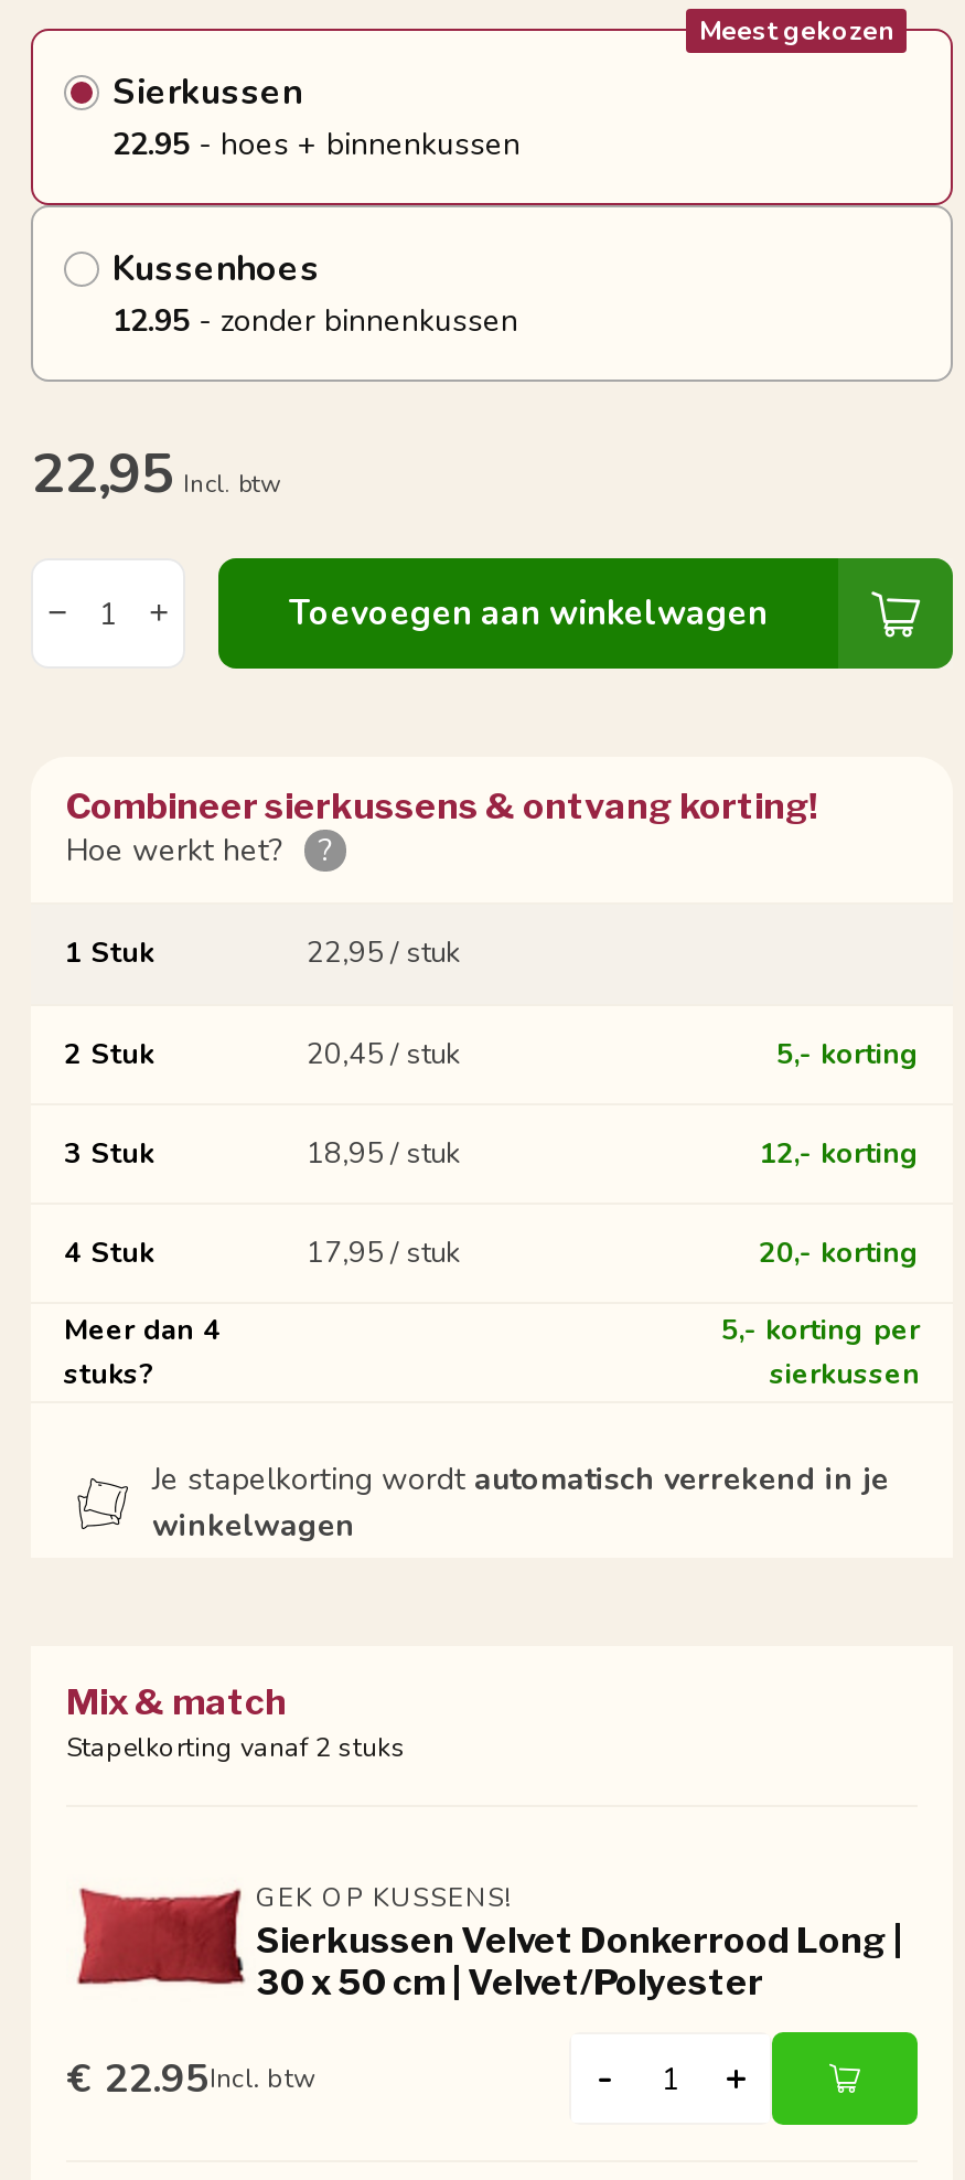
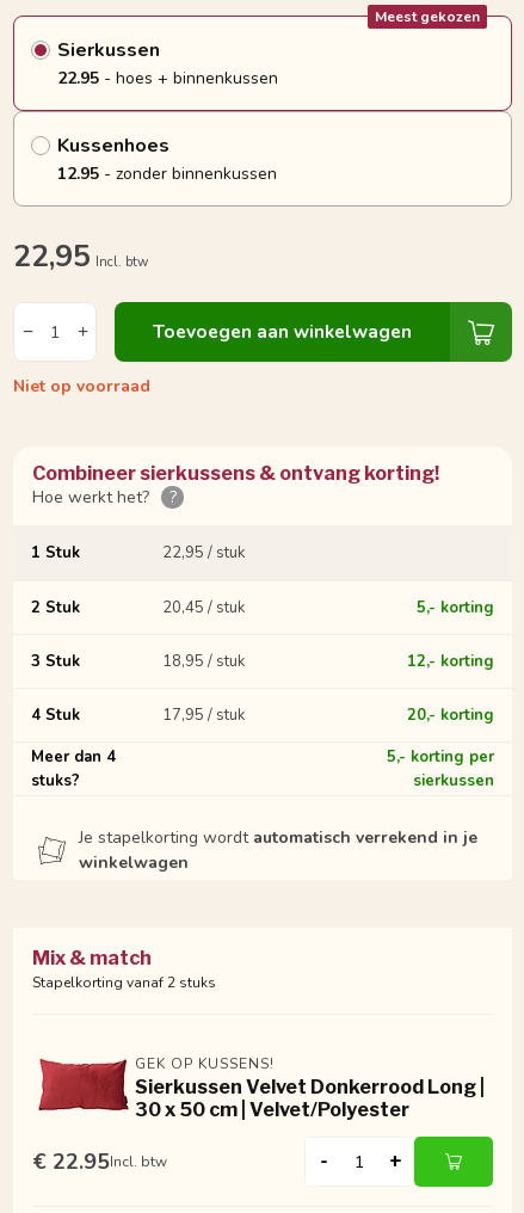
none -> [13,375,150,398] Niet op voorraad

